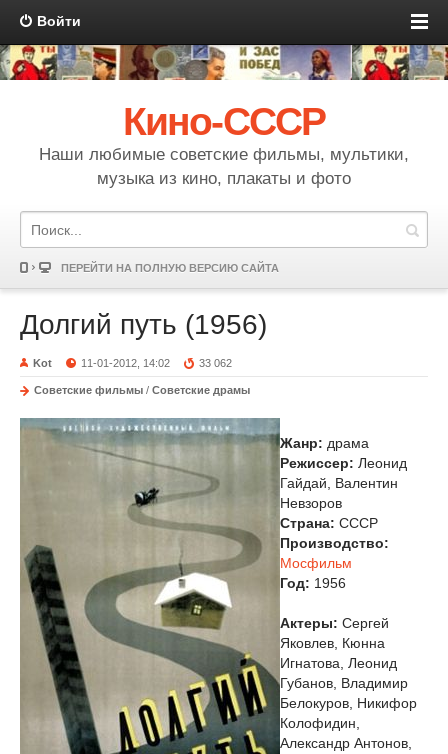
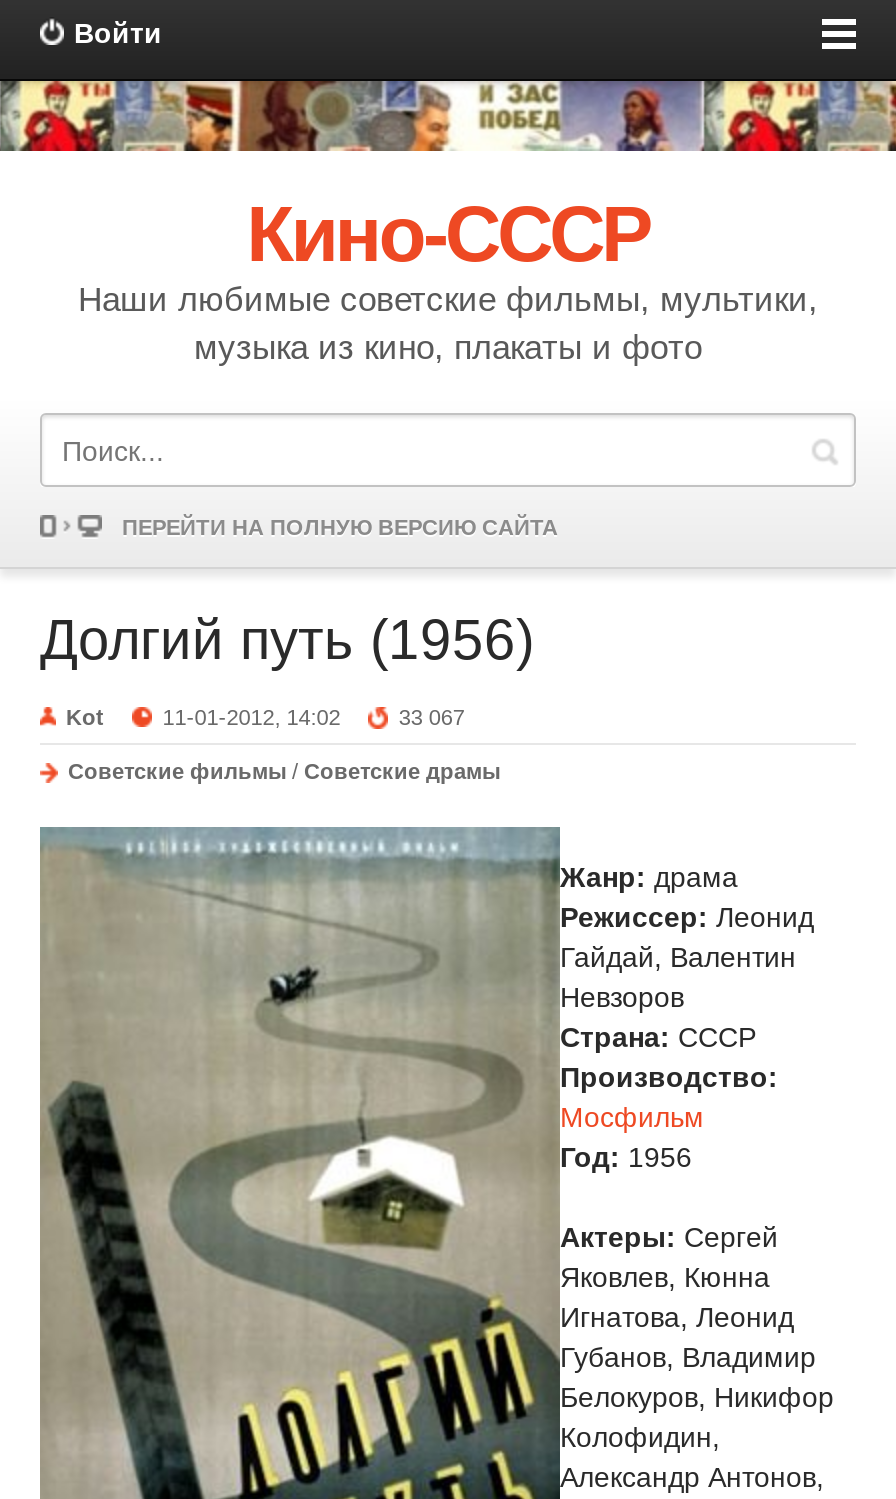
[199,357,232,369] 33 062 -> [399,705,465,729] 33 067

